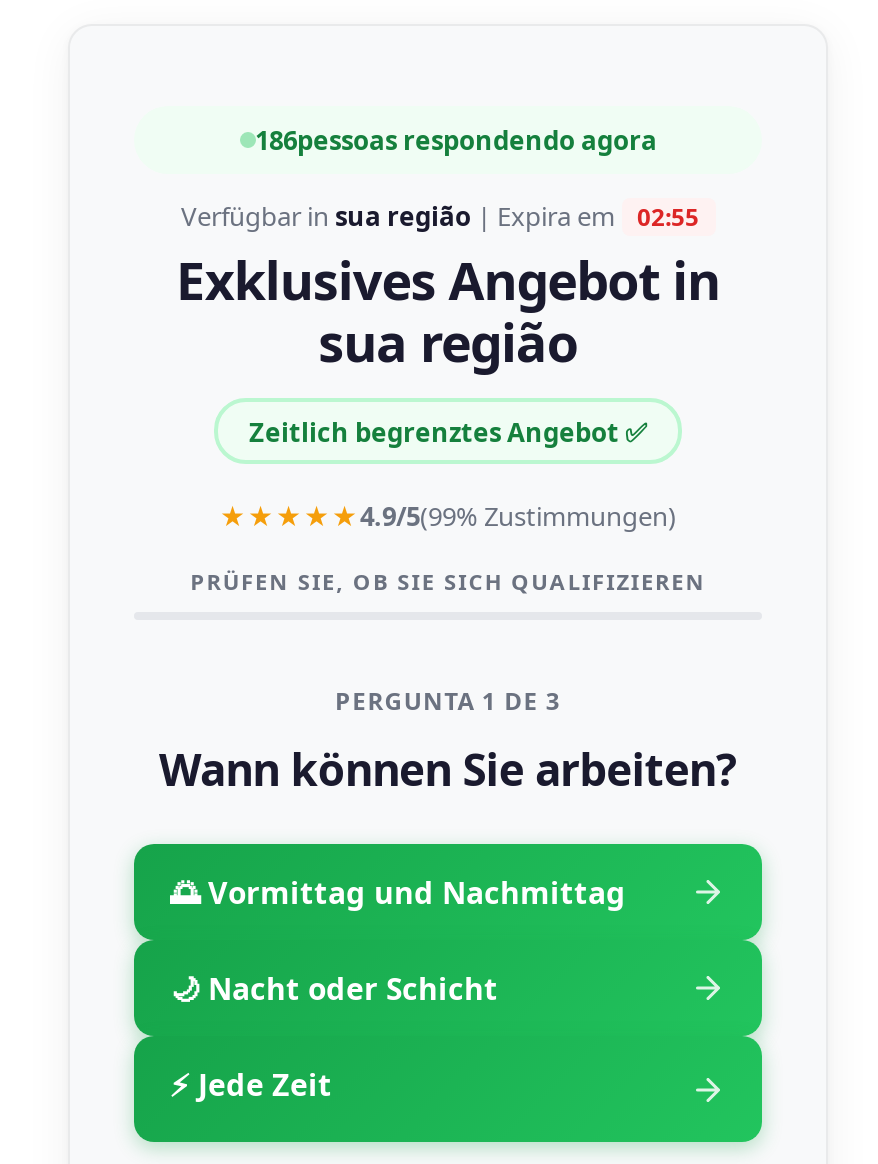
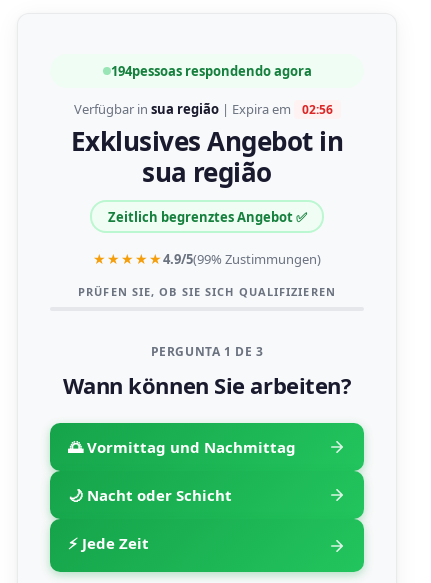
[255,122,657,158] 186pessoas respondendo agora -> [110,62,311,80] 194pessoas respondendo agora

